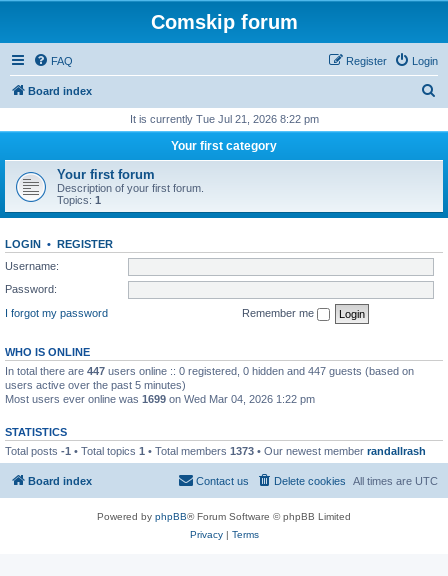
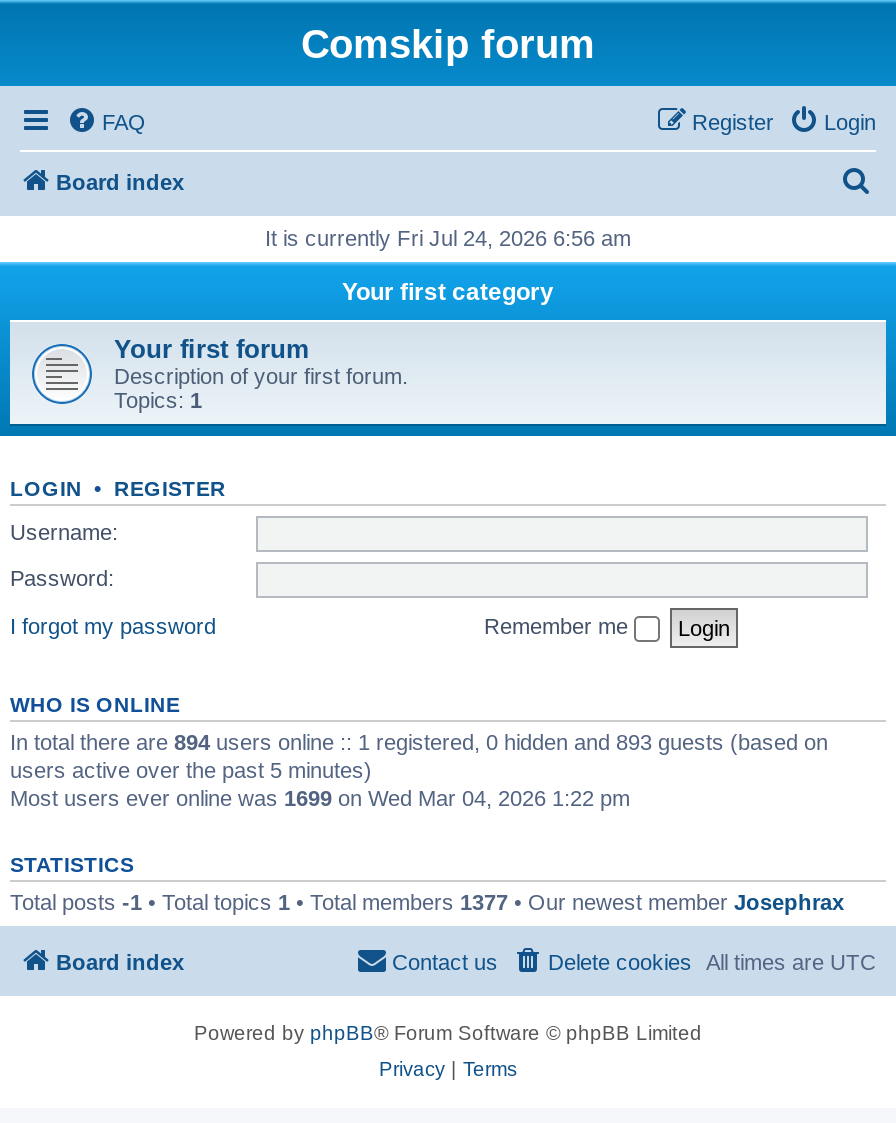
[129,113,318,125] It is currently Tue Jul 21, 2026 8:22 pm -> [265,226,631,250] It is currently Fri Jul 24, 2026 6:56 am
[5,364,414,376] In total there are 447 users online :: 0 registered, 0 hidden and 447 guests (based on -> [10,729,828,753] In total there are 894 users online :: 1 registered, 0 hidden and 893 guests (based on
[5,444,426,456] Total posts -1 • Total topics 1 • Total members 1373 • Our newest member randallrash -> [10,889,844,913] Total posts -1 • Total topics 1 • Total members 1377 • Our newest member Josephrax

